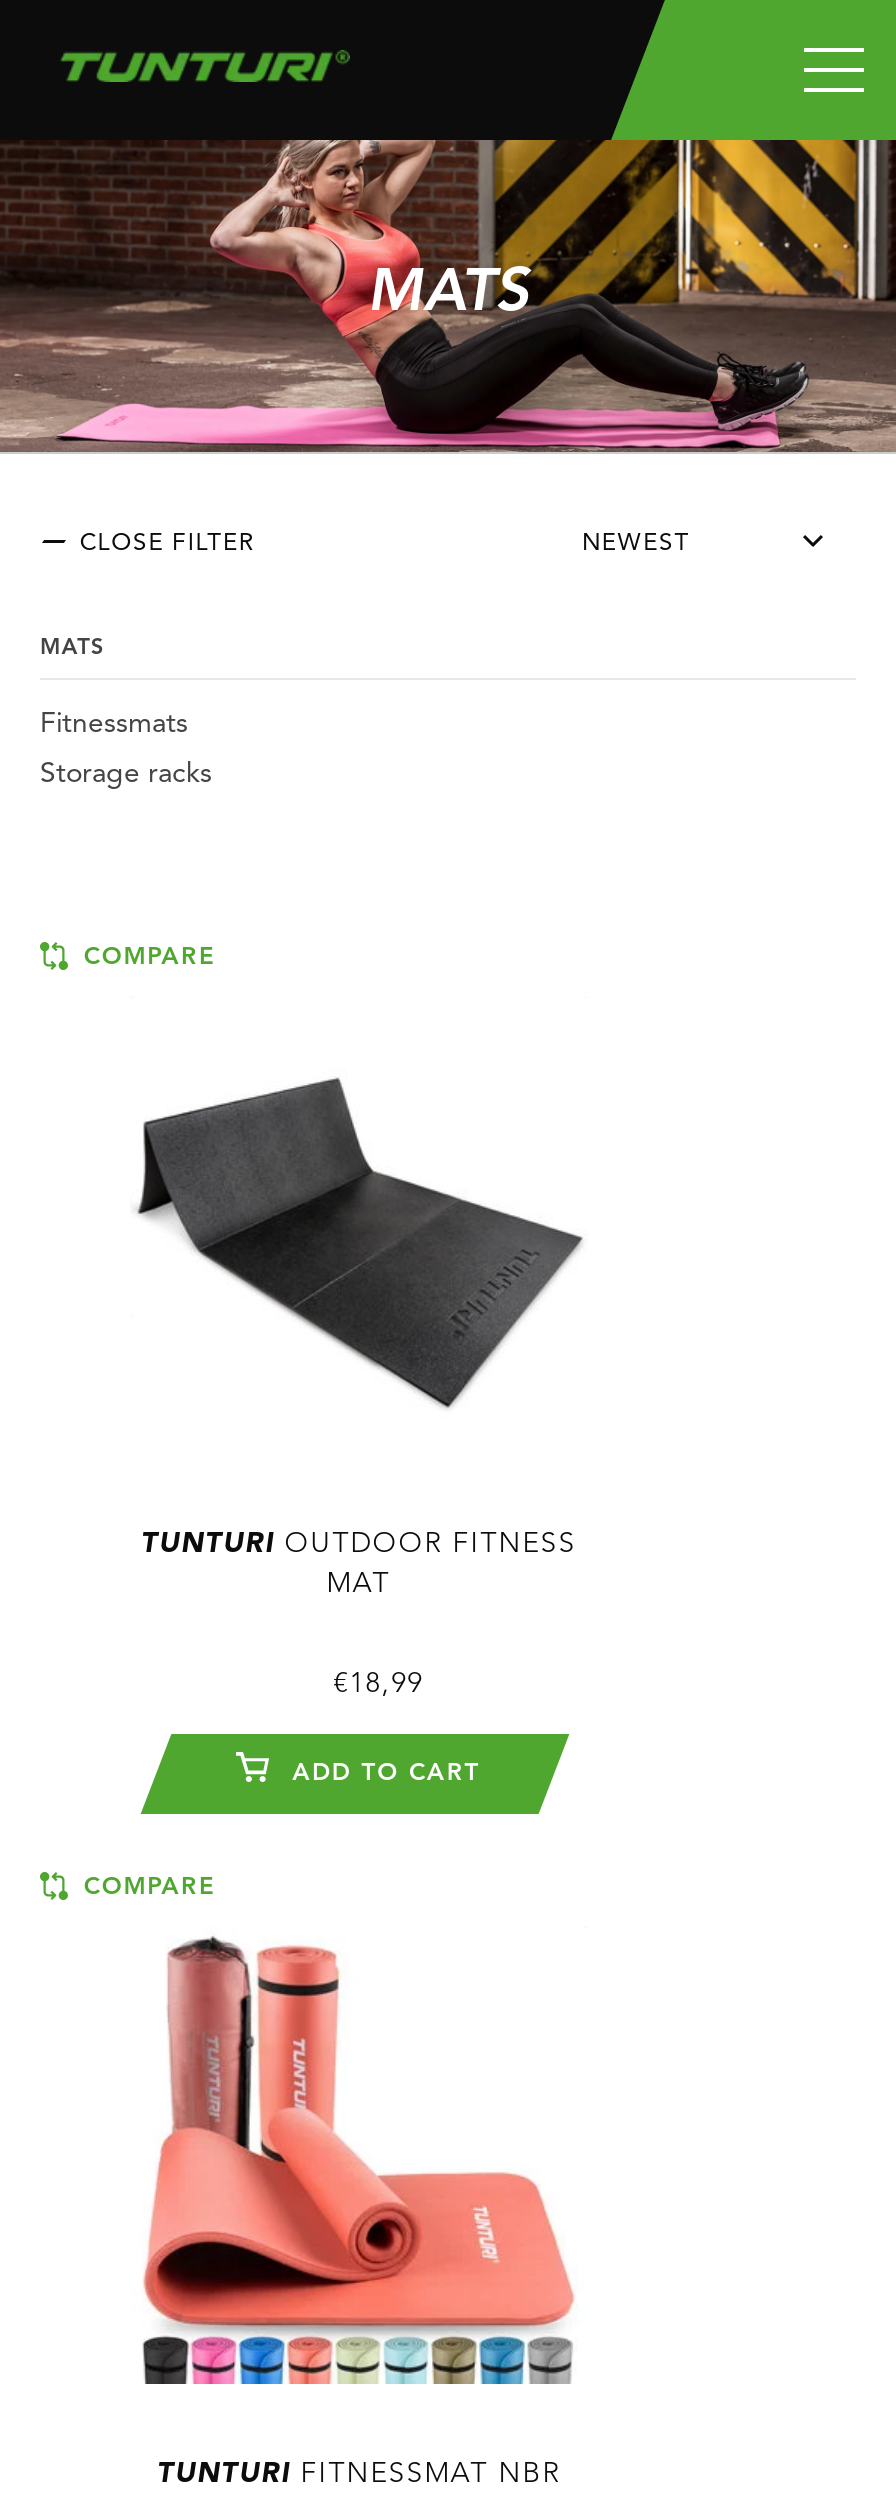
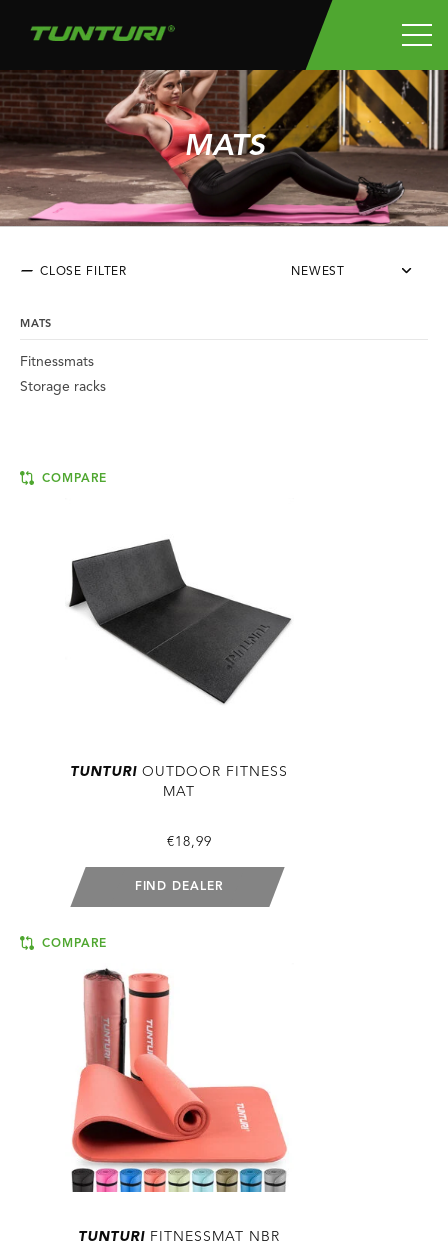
[282,1762,480,1786] ADD TO CART -> [135,881,224,893] FIND DEALER

